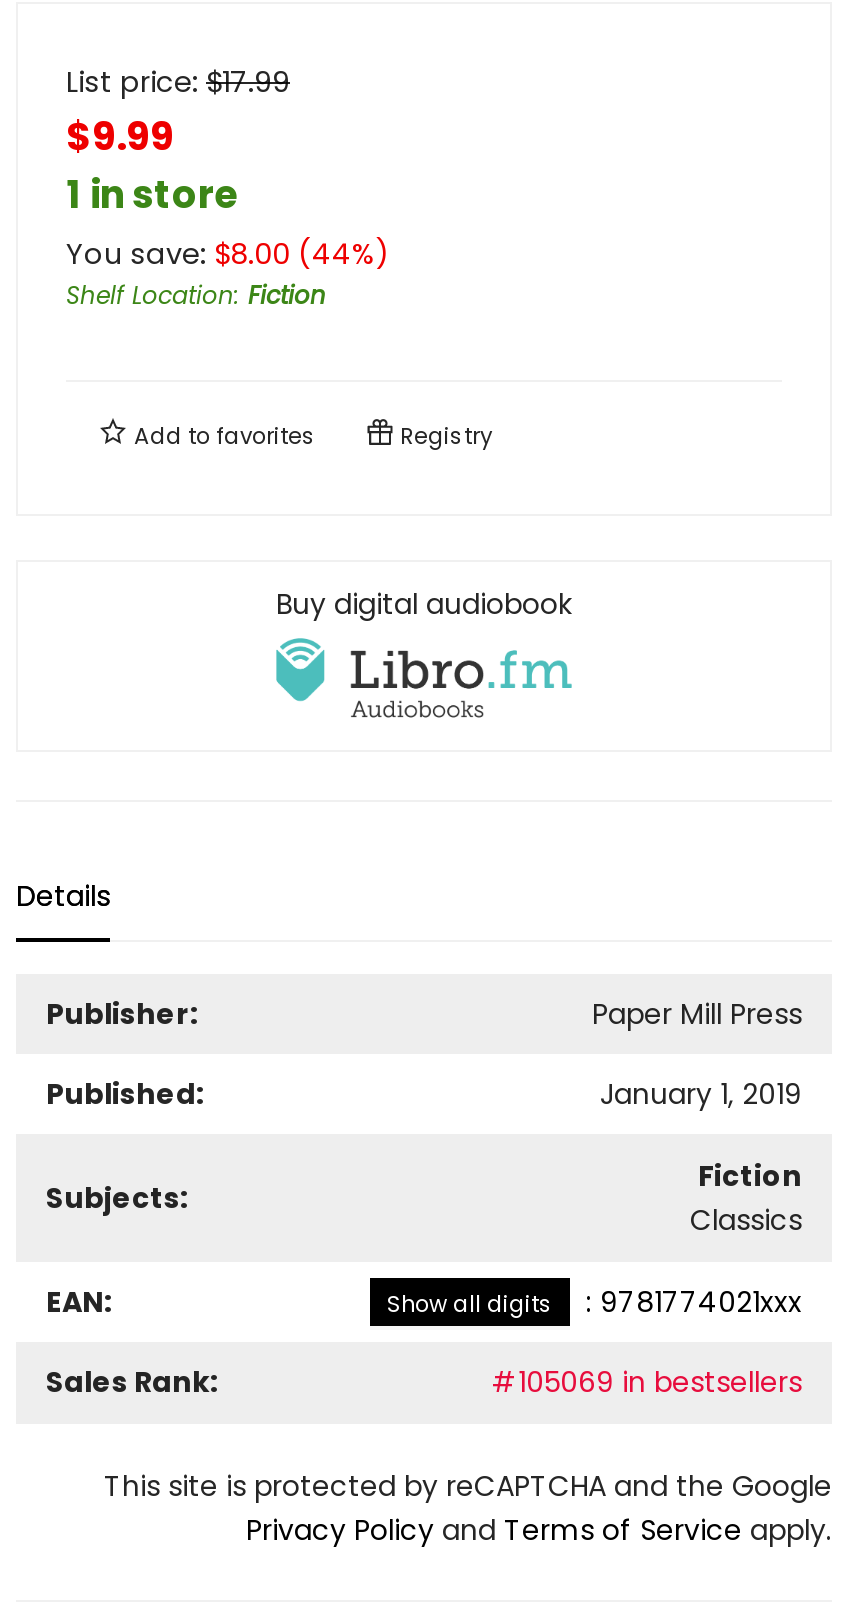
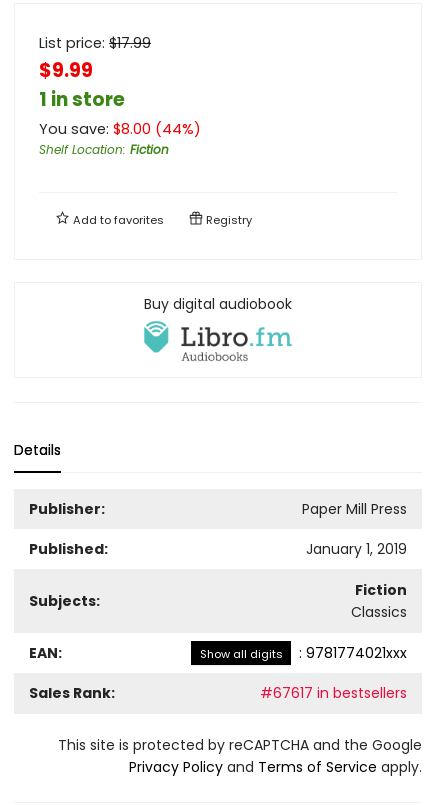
[492,1362,802,1402] #105069 in bestsellers -> [260,683,407,703] #67617 in bestsellers

